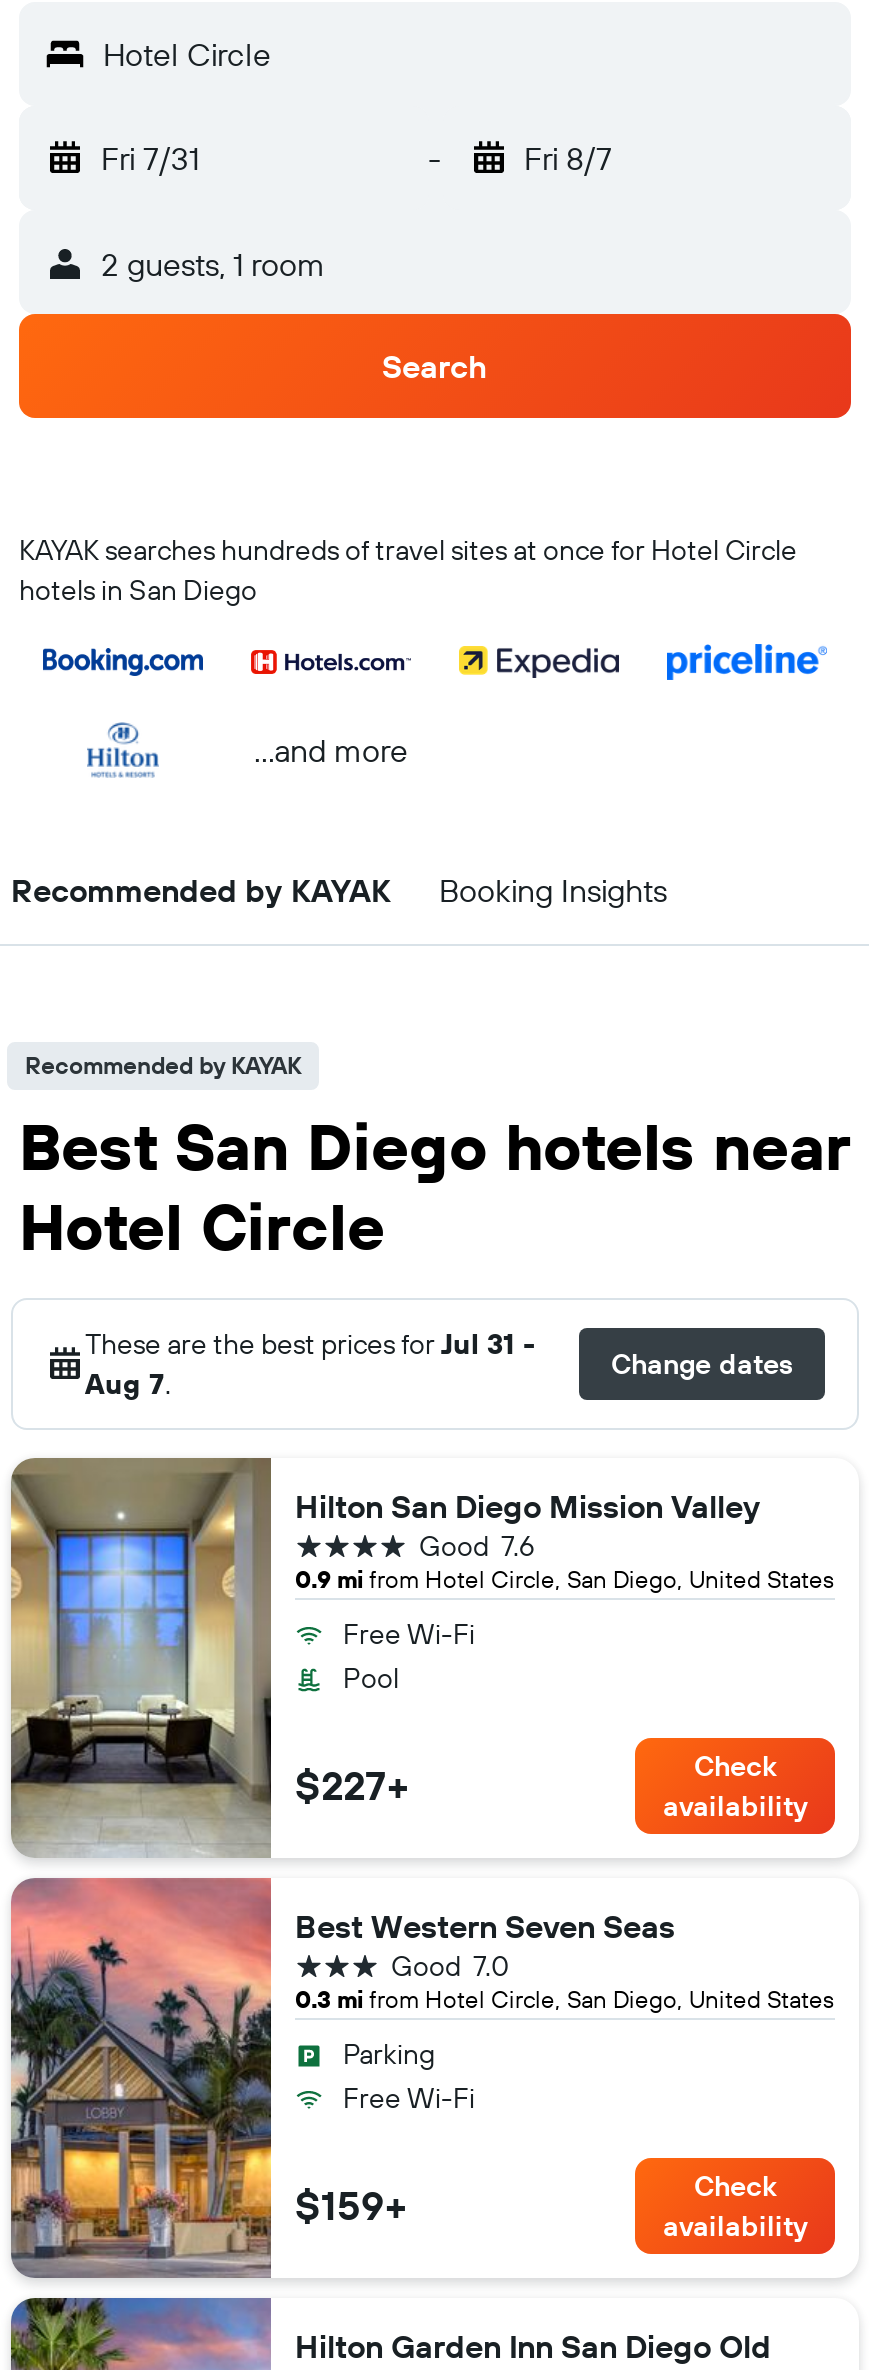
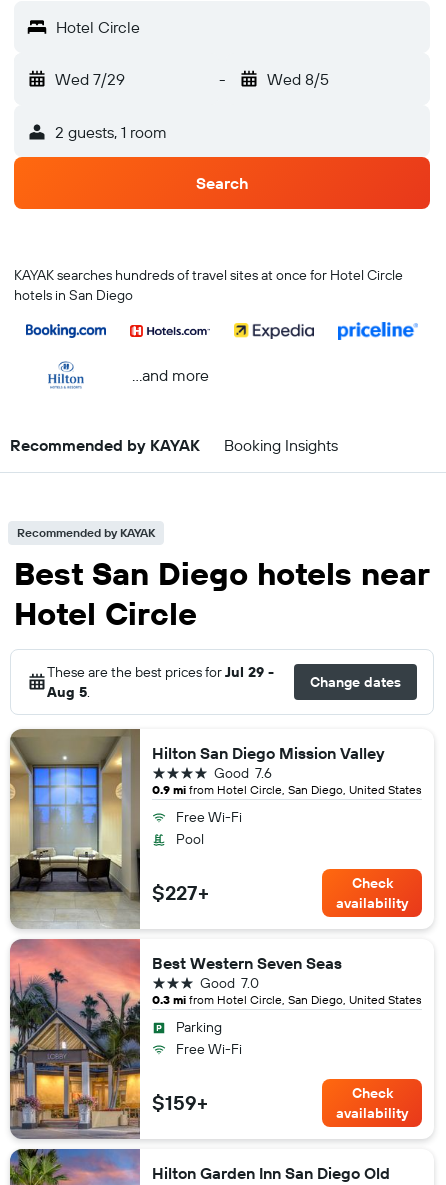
[101,138,199,178] Fri 7/31 -> [55,69,125,89] Wed 7/29
[524,138,612,178] Fri 8/7 -> [266,69,328,89] Wed 8/5
[85,1326,535,1362] These are the best prices for Jul 31 - -> [47,663,274,681] These are the best prices for Jul 29 -
[85,1366,171,1402] Aug 7. -> [47,683,90,701] Aug 5.

